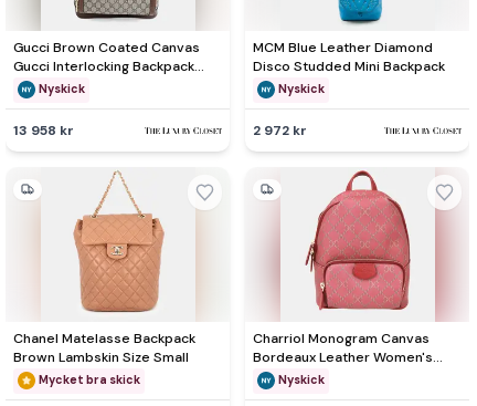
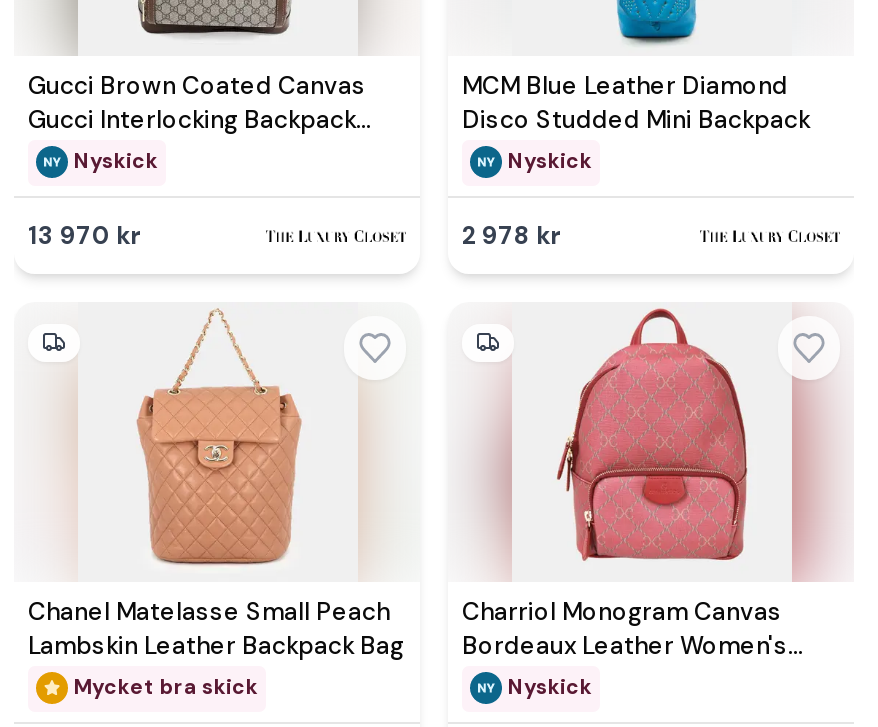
[13,121,74,139] 13 958 kr -> [28,219,142,251] 13 970 kr
[253,121,307,139] 2 972 kr -> [462,219,562,251] 2 978 kr
[13,330,195,366] Chanel Matelasse Backpack | Brown Lambskin Size Small -> [28,596,404,662] Chanel Matelasse Small Peach | Lambskin Leather Backpack Bag

